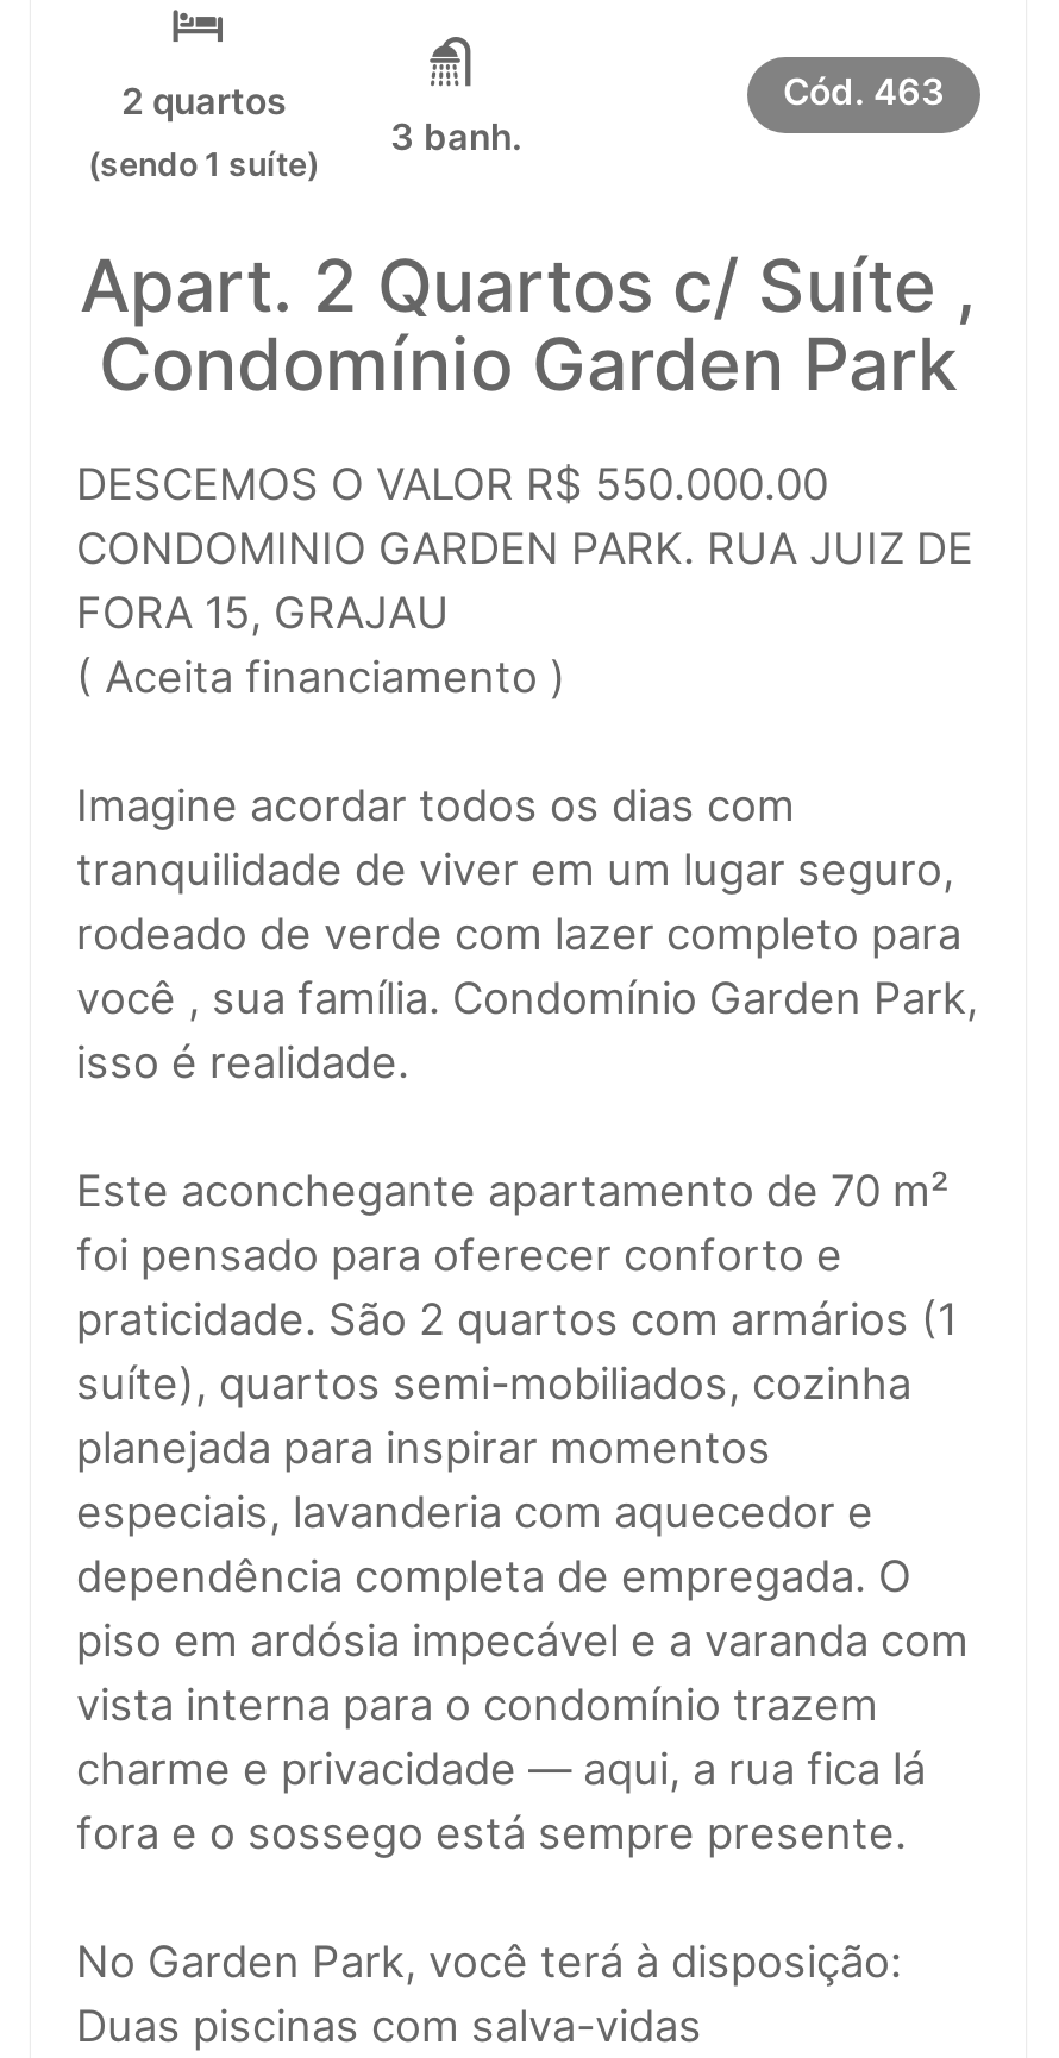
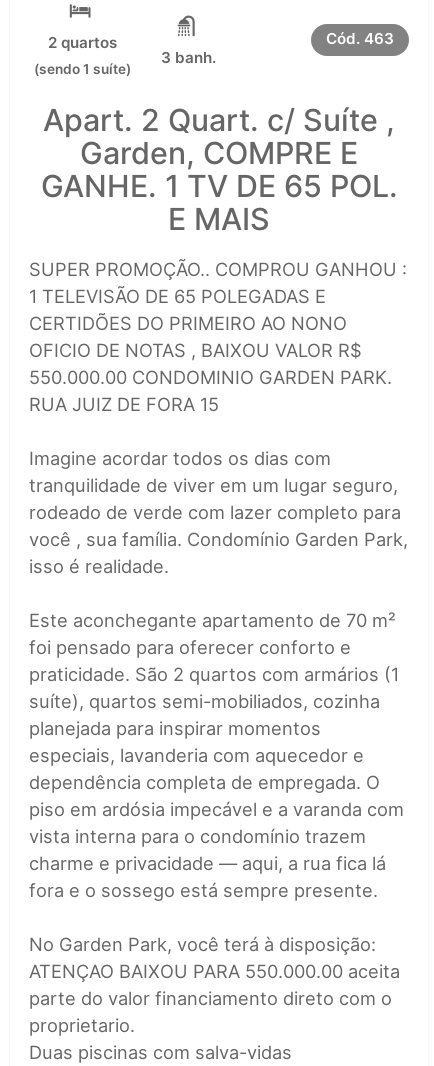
[80,243,977,407] Apart. 2 Quartos c/ Suíte , | Condomínio Garden Park -> [40,102,397,237] Apart. 2 Quart. c/ Suíte , | Garden, COMPRE E | GANHE. 1 TV DE 65 POL. | E MAIS
[76,457,973,702] DESCEMOS O VALOR R$ 550.000.00 | CONDOMINIO GARDEN PARK. RUA JUIZ DE | FORA 15, GRAJAU | ( Aceita financiamento ) -> [29,258,407,415] SUPER PROMOÇÃO.. COMPROU GANHOU : | 1 TELEVISÃO DE 65 POLEGADAS E | CERTIDÕES DO PRIMEIRO AO NONO | OFICIO DE NOTAS , BAIXOU VALOR R$ | 550.000.00 CONDOMINIO GARDEN PARK. | RUA JUIZ DE FORA 15
none -> [29,960,400,1036] ATENÇAO BAIXOU PARA 550.000.00 aceita | parte do valor financiamento direto com o | proprietario.

